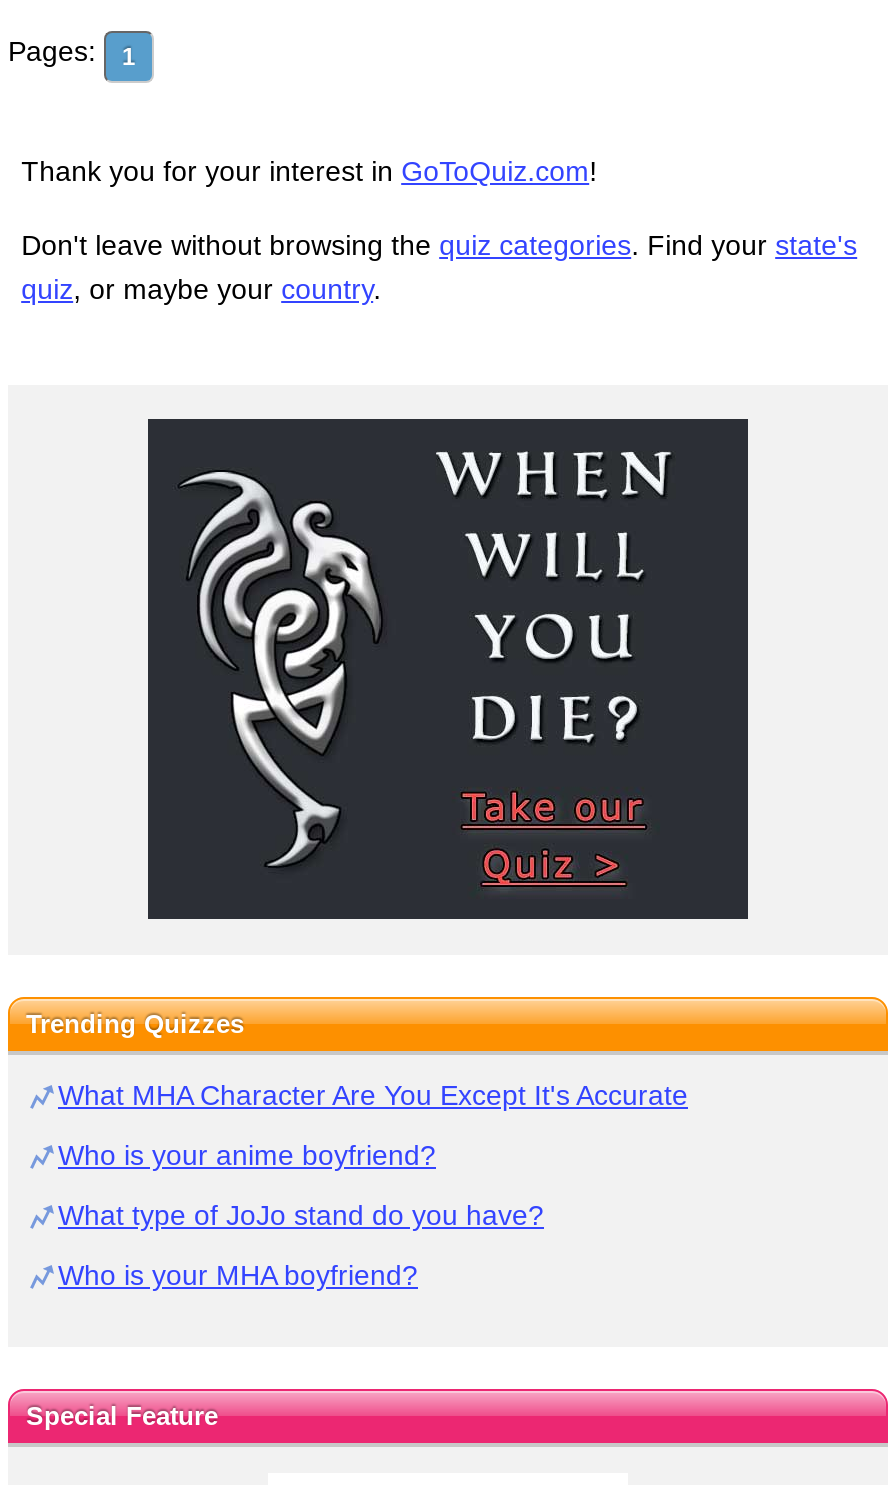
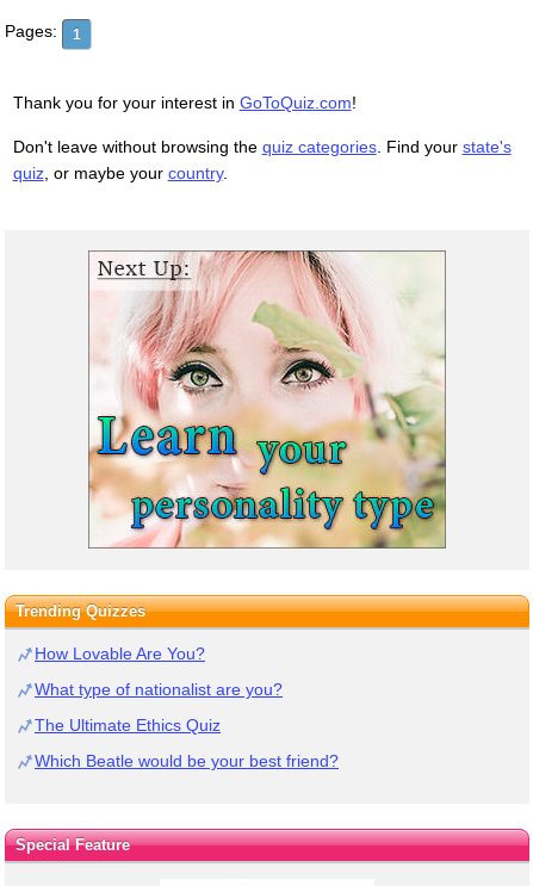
[146,417,750,921] [image] -> [87,249,446,550] [image]
[58,1079,688,1111] What MHA Character Are You Except It's Accurate -> [35,644,205,663] How Lovable Are You?
[58,1139,436,1171] Who is your anime boyfriend? -> [35,680,283,699] What type of nationalist are you?
[58,1199,544,1231] What type of JoJo stand do you have? -> [35,715,221,734] The Ultimate Ethics Quiz
[58,1259,418,1291] Who is your MHA boyfriend? -> [35,751,339,770] Which Beatle would be your best friend?

